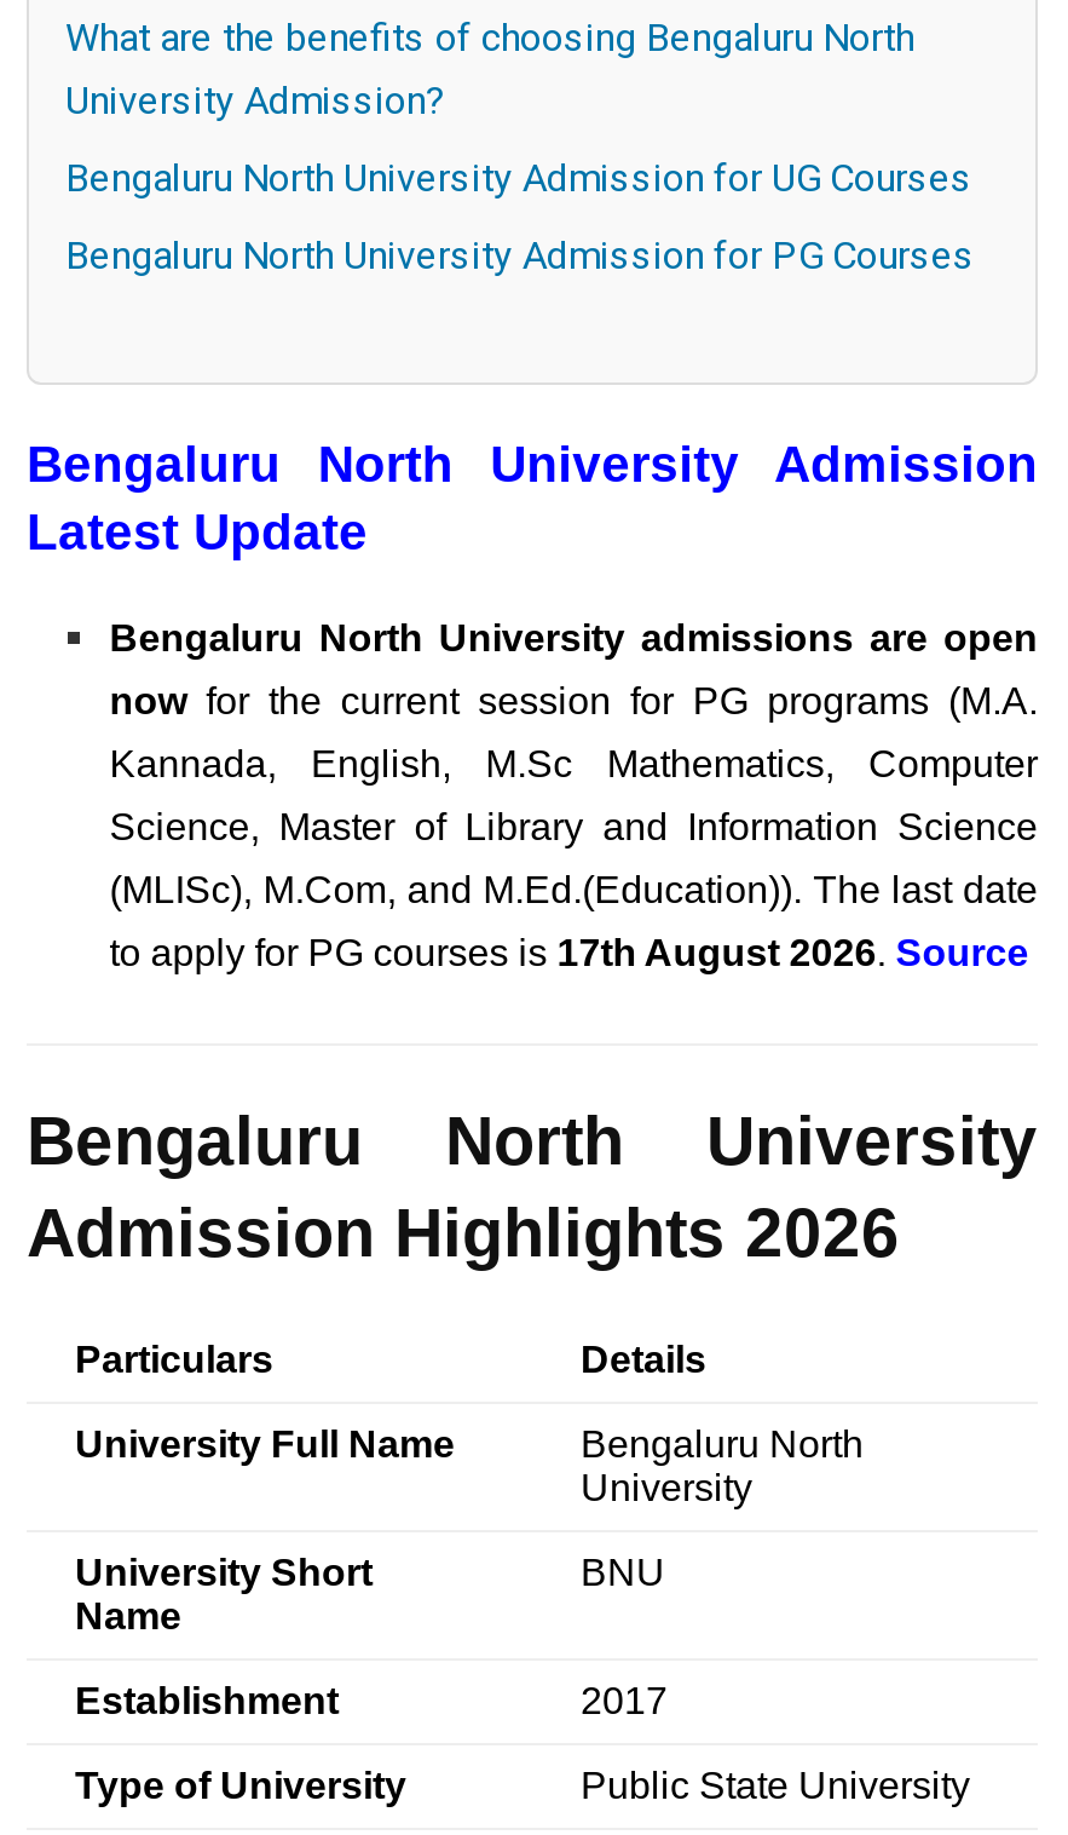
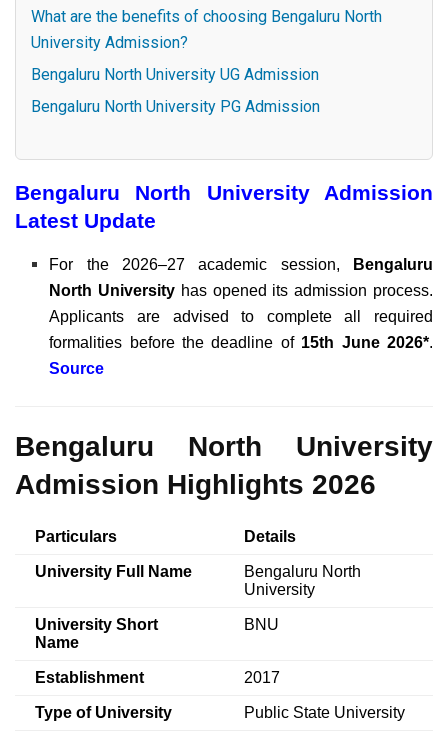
[65,154,982,200] Bengaluru North University Admission for UG Courses -> [31,65,323,84] Bengaluru North University UG Admission
[65,232,985,278] Bengaluru North University Admission for PG Courses -> [31,97,324,116] Bengaluru North University PG Admission
[110,617,1038,973] Bengaluru North University admissions are open | now for the current session for PG programs (M.A. | Kannada, English, M.Sc Mathematics, Computer | Science, Master of Library and Information Science | (MLISc), M.Com, and M.Ed.(Education)). The last date | to apply for PG courses is 17th August 2026. Source -> [49,256,433,377] For the 2026–27 academic session, Bengaluru | North University has opened its admission process. | Applicants are advised to complete all required | formalities before the deadline of 15th June 2026*. | Source

